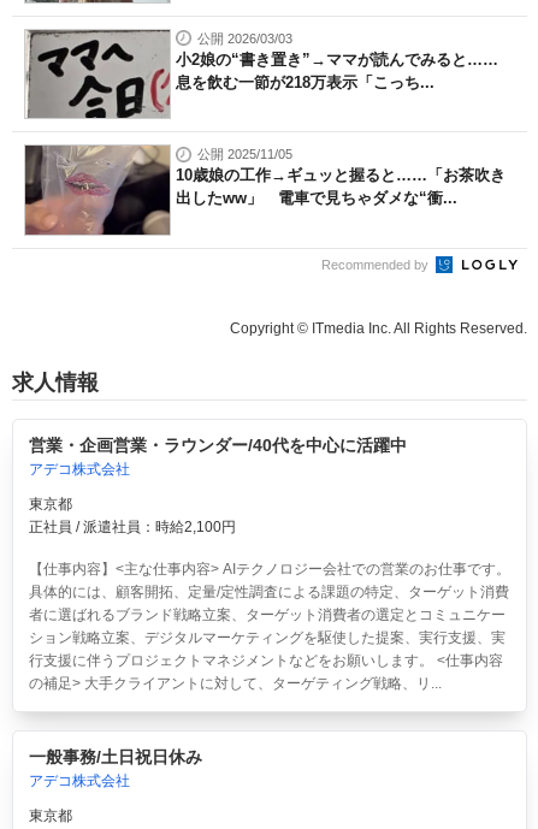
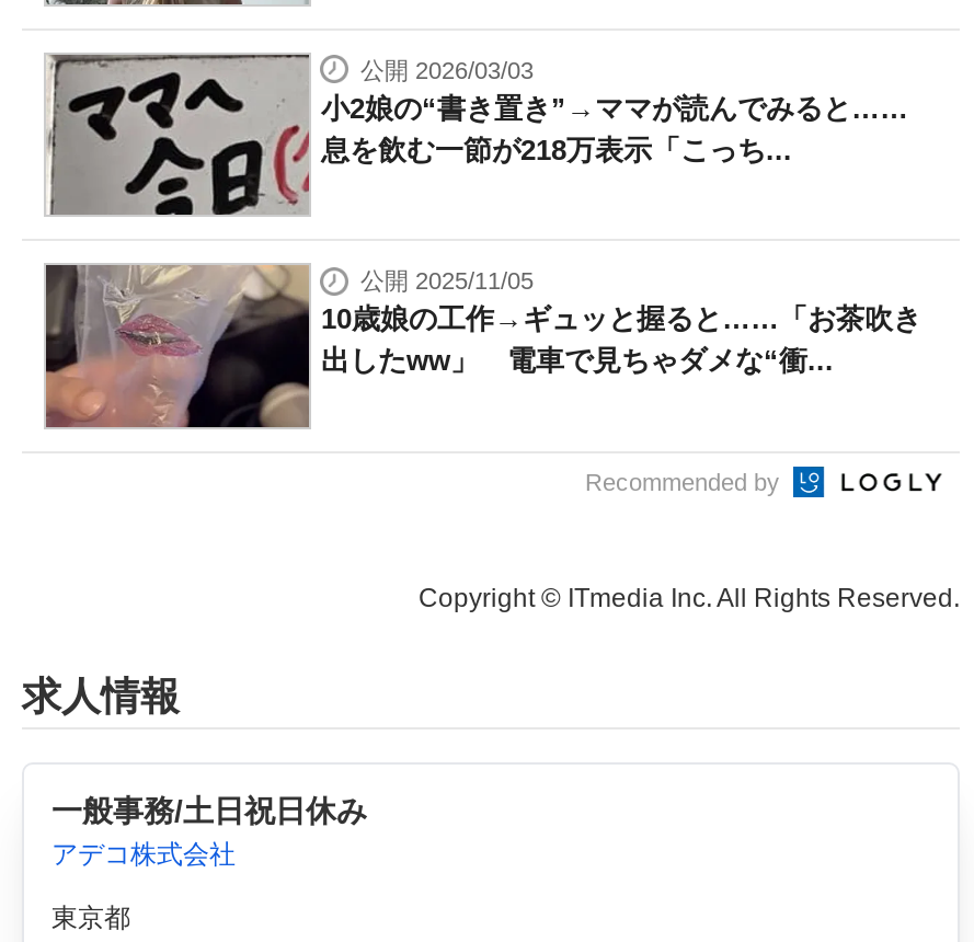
[28,436,510,692] 営業・企画営業・ラウンダー/40代を中心に活躍中 | アデコ株式会社 | 東京都 | 正社員 / 派遣社員：時給2,100円 | 【仕事内容】<主な仕事内容> AIテクノロジー会社での営業のお仕事です。 | 具体的には、顧客開拓、定量/定性調査による課題の特定、ターゲット消費 | 者に選ばれるブランド戦略立案、ターゲット消費者の選定とコミュニケー | ション戦略立案、デジタルマーケティングを駆使した提案、実行支援、実 | 行支援に伴うプロジェクトマネジメントなどをお願いします。 <仕事内容 | の補足> 大手クライアントに対して、ターゲティング戦略、リ... -> none

